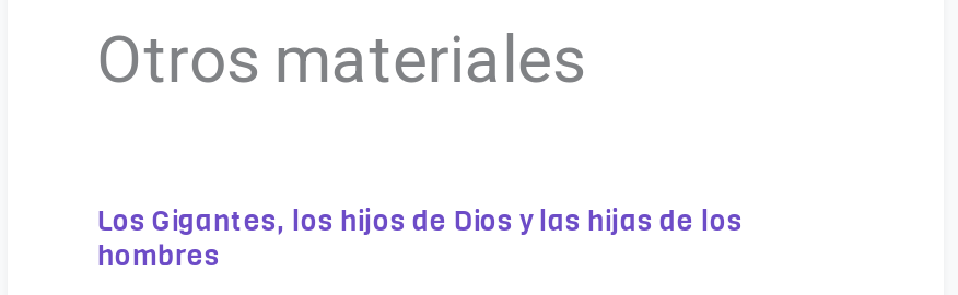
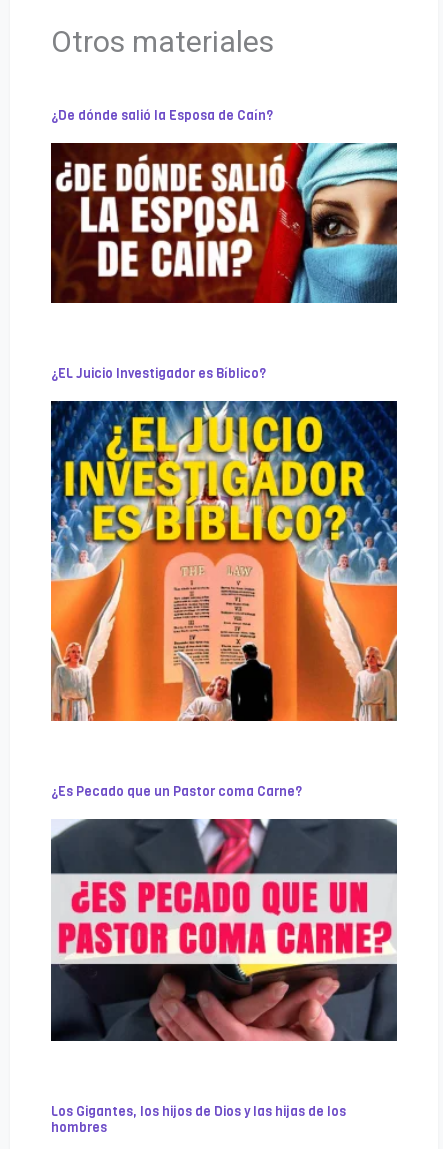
none -> [50,142,398,304] [image]
none -> [50,400,398,722] [image]
none -> [50,818,398,1042] [image]
none -> [51,106,273,123] ¿De dónde salió la Esposa de Caín?
none -> [51,365,266,382] ¿EL Juicio Investigador es Bíblico?
none -> [51,783,302,800] ¿Es Pecado que un Pastor coma Carne?

